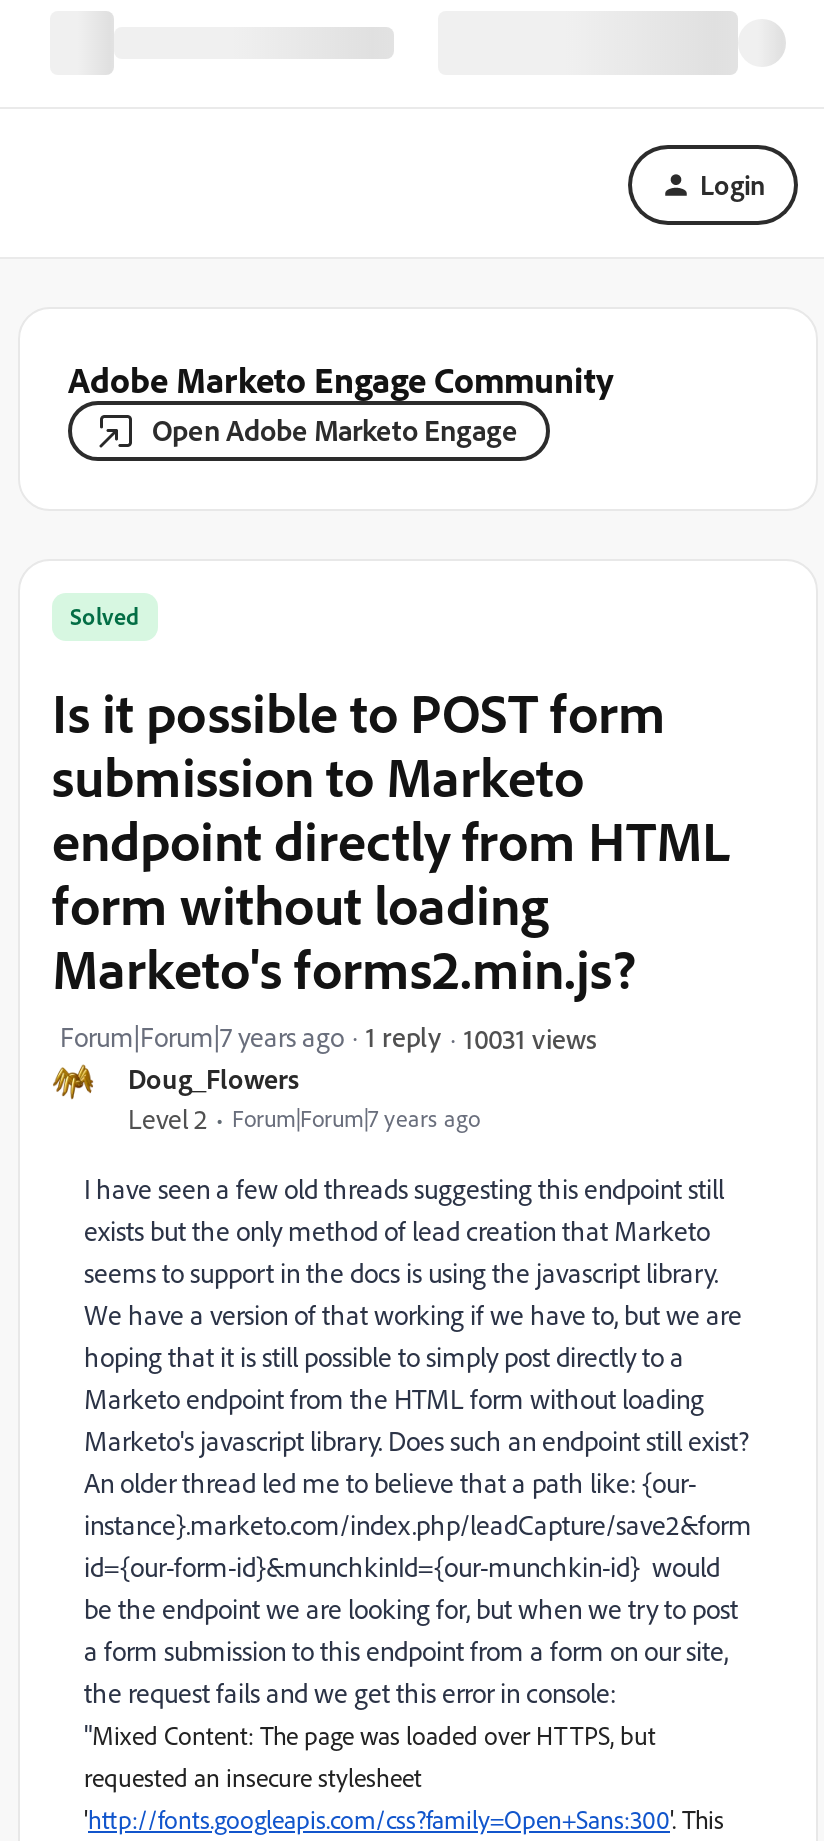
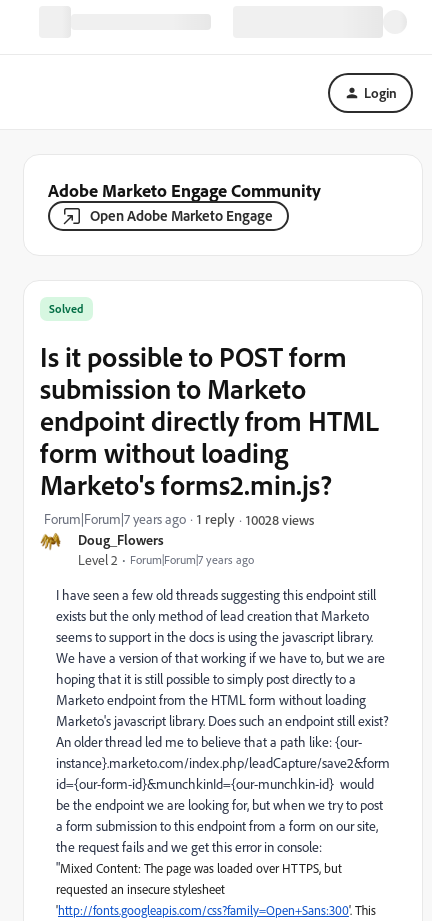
[464,1020,596,1054] 10031 views -> [246,510,314,527] 10028 views

